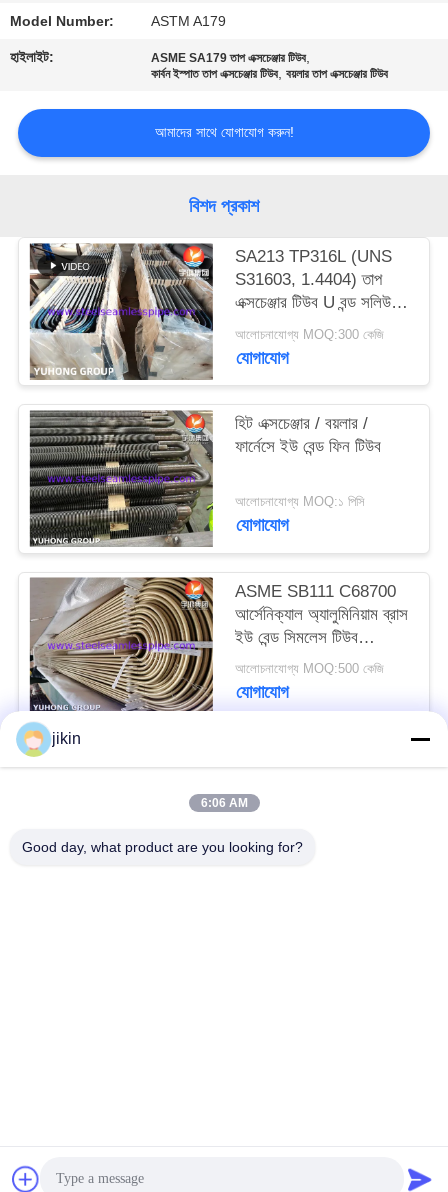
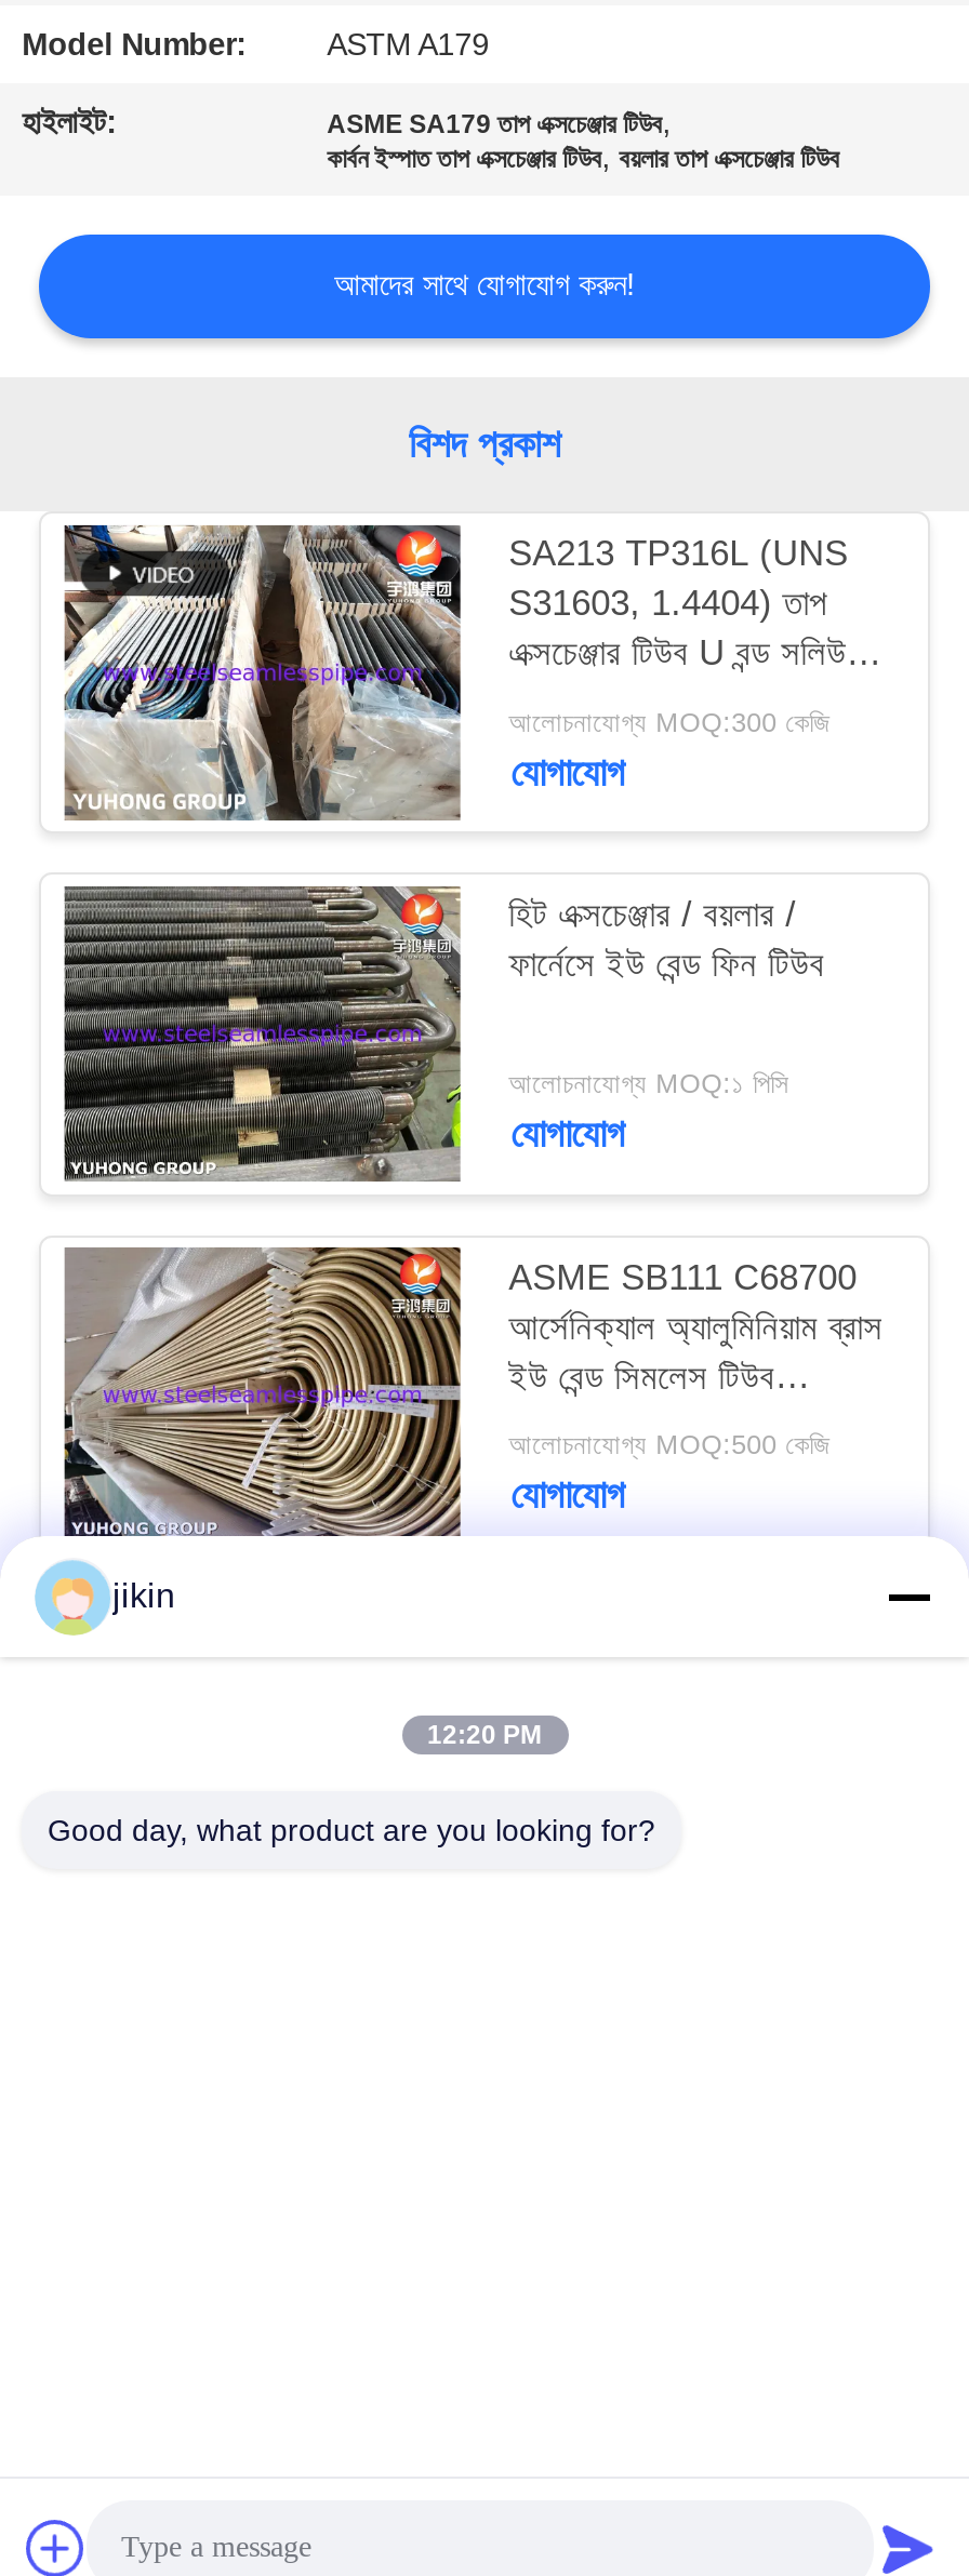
[200,796,247,810] 6:06 AM -> [427,1720,542,1750] 12:20 PM

